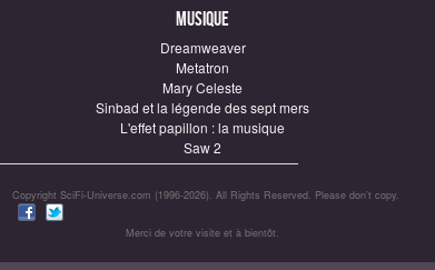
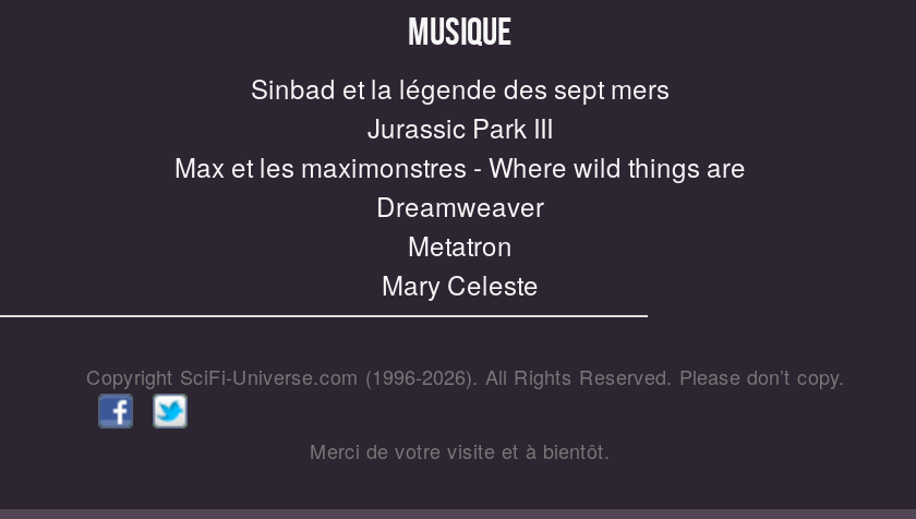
none -> [174,108,746,184] Jurassic Park III | Max et les maximonstres - Where wild things are
moved [160,38,245,97] -> [376,186,544,302]: Dreamweaver | Metatron | Mary Celeste
moved [96,98,309,117] -> [251,69,670,106]: Sinbad et la légende des sept mers
[120,118,285,157] L'effet papillon : la musique | Saw 2 -> none

